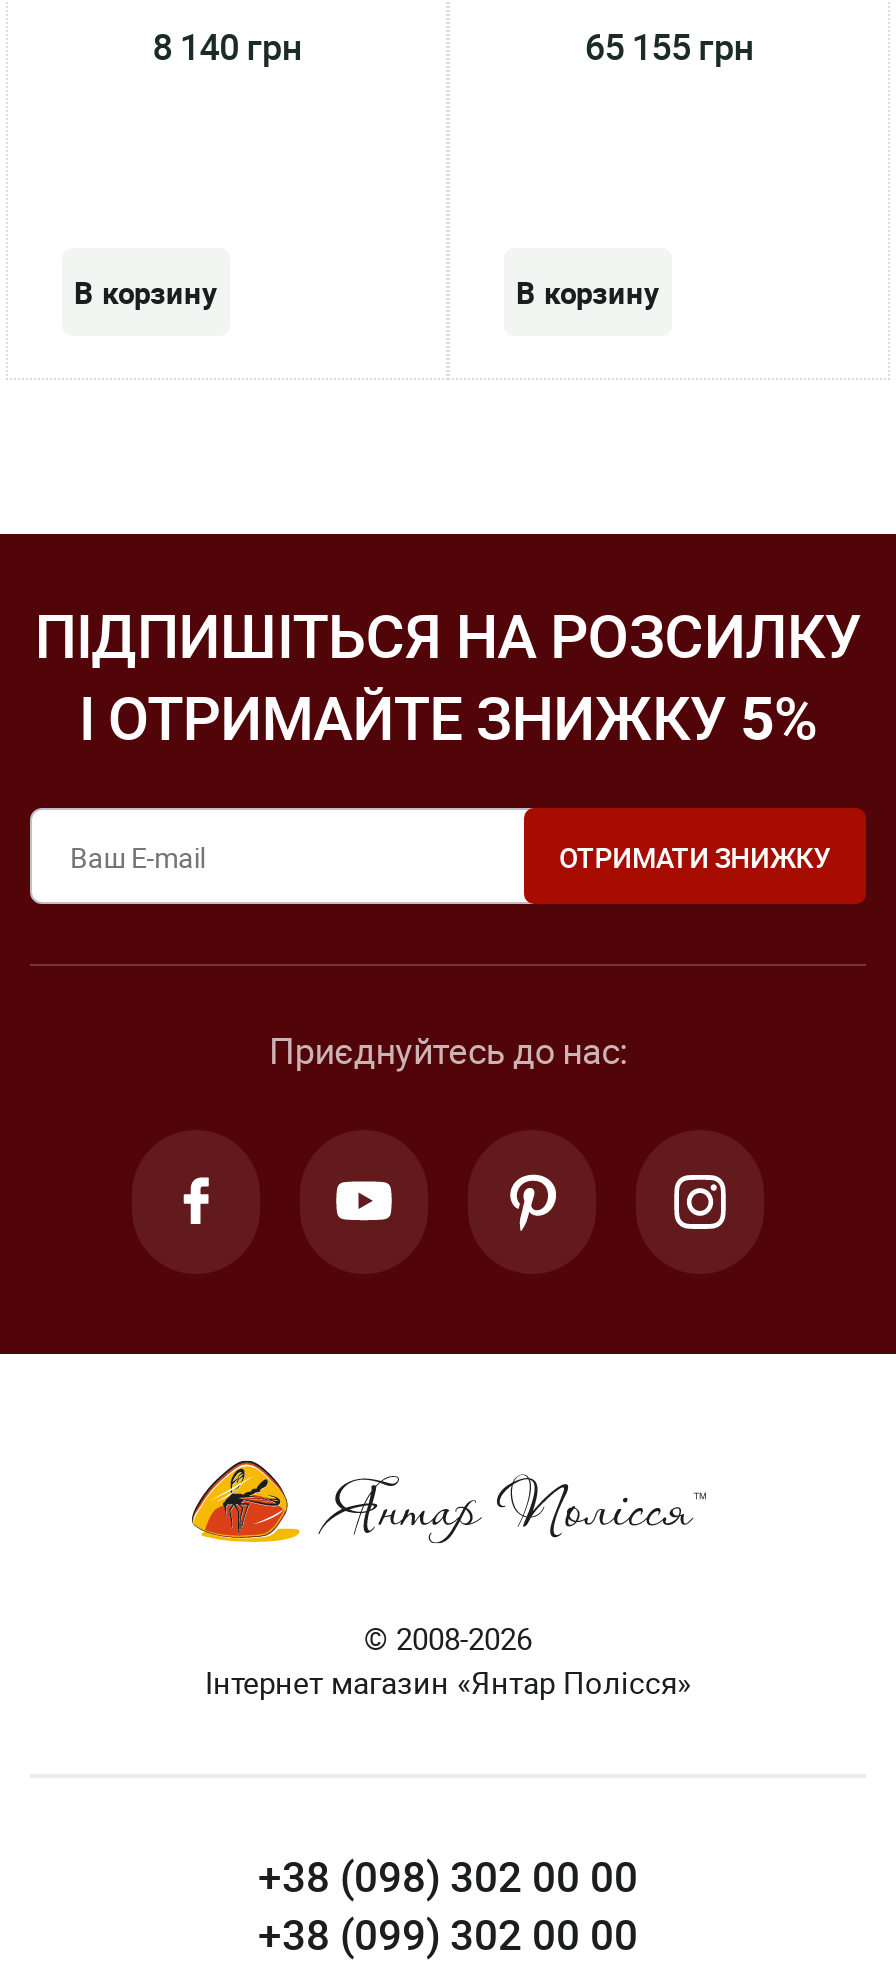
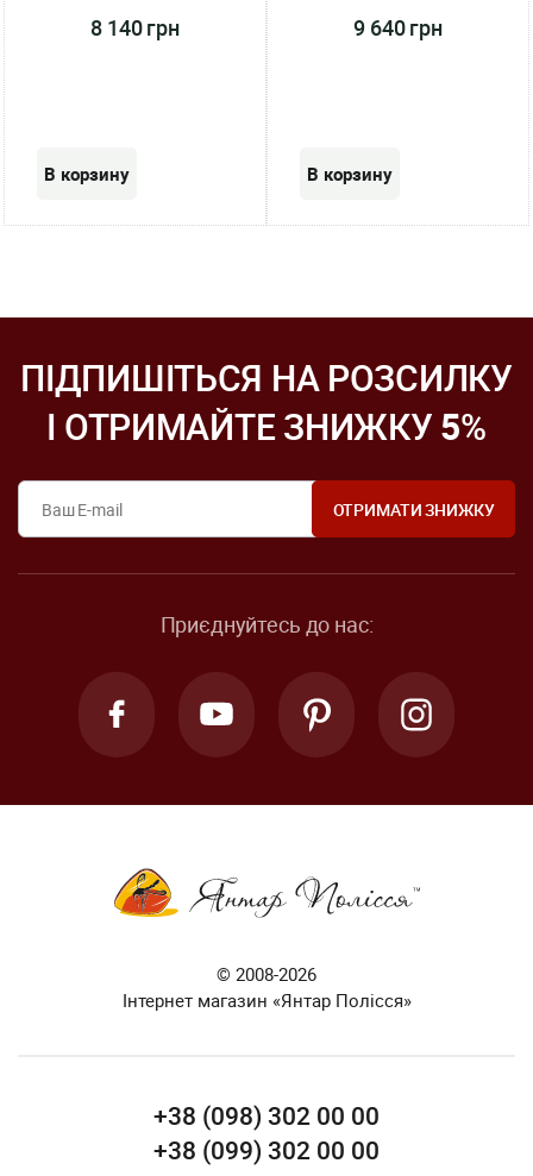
[585,22,753,70] 65 155 грн -> [354,13,442,42] 9 640 грн

